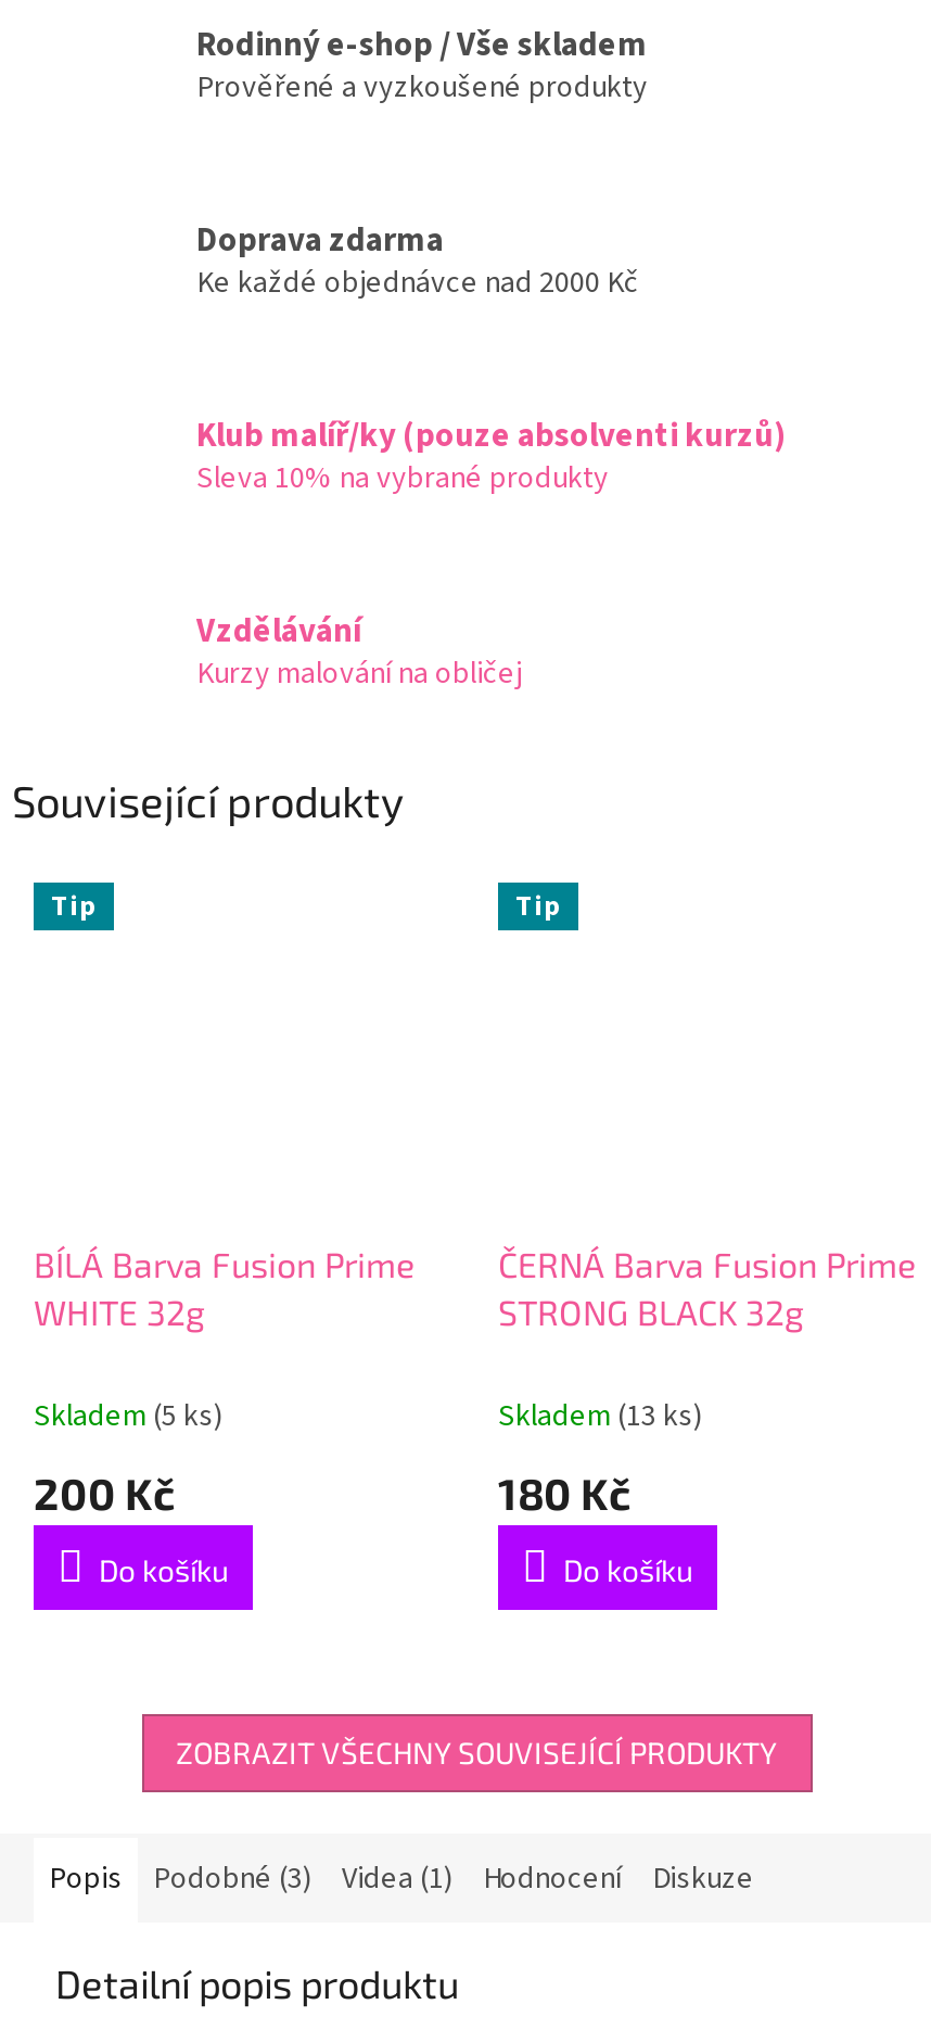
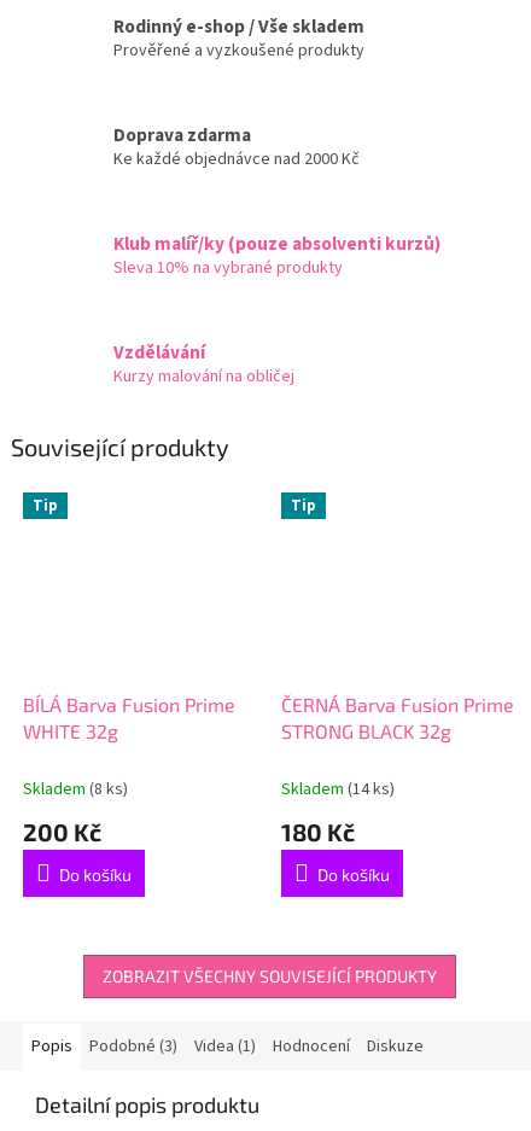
[34,1394,222,1437] Skladem (5 ks) -> [23,777,128,801] Skladem (8 ks)
[498,1394,702,1437] Skladem (13 ks) -> [281,777,395,801] Skladem (14 ks)

